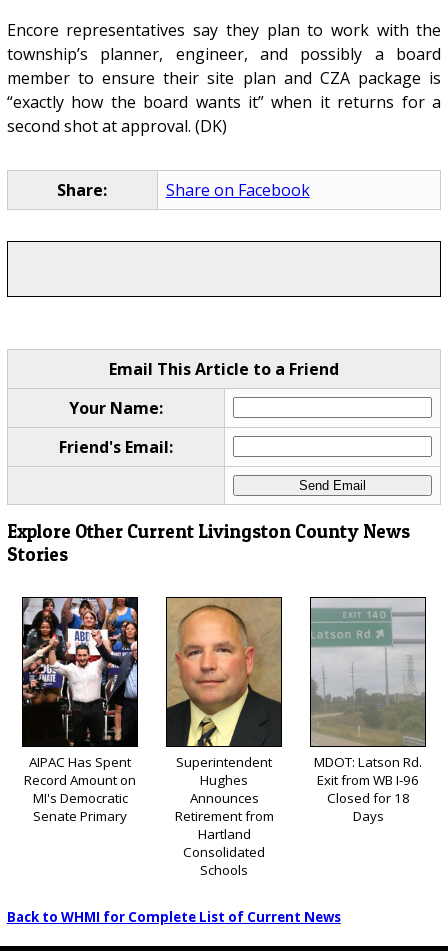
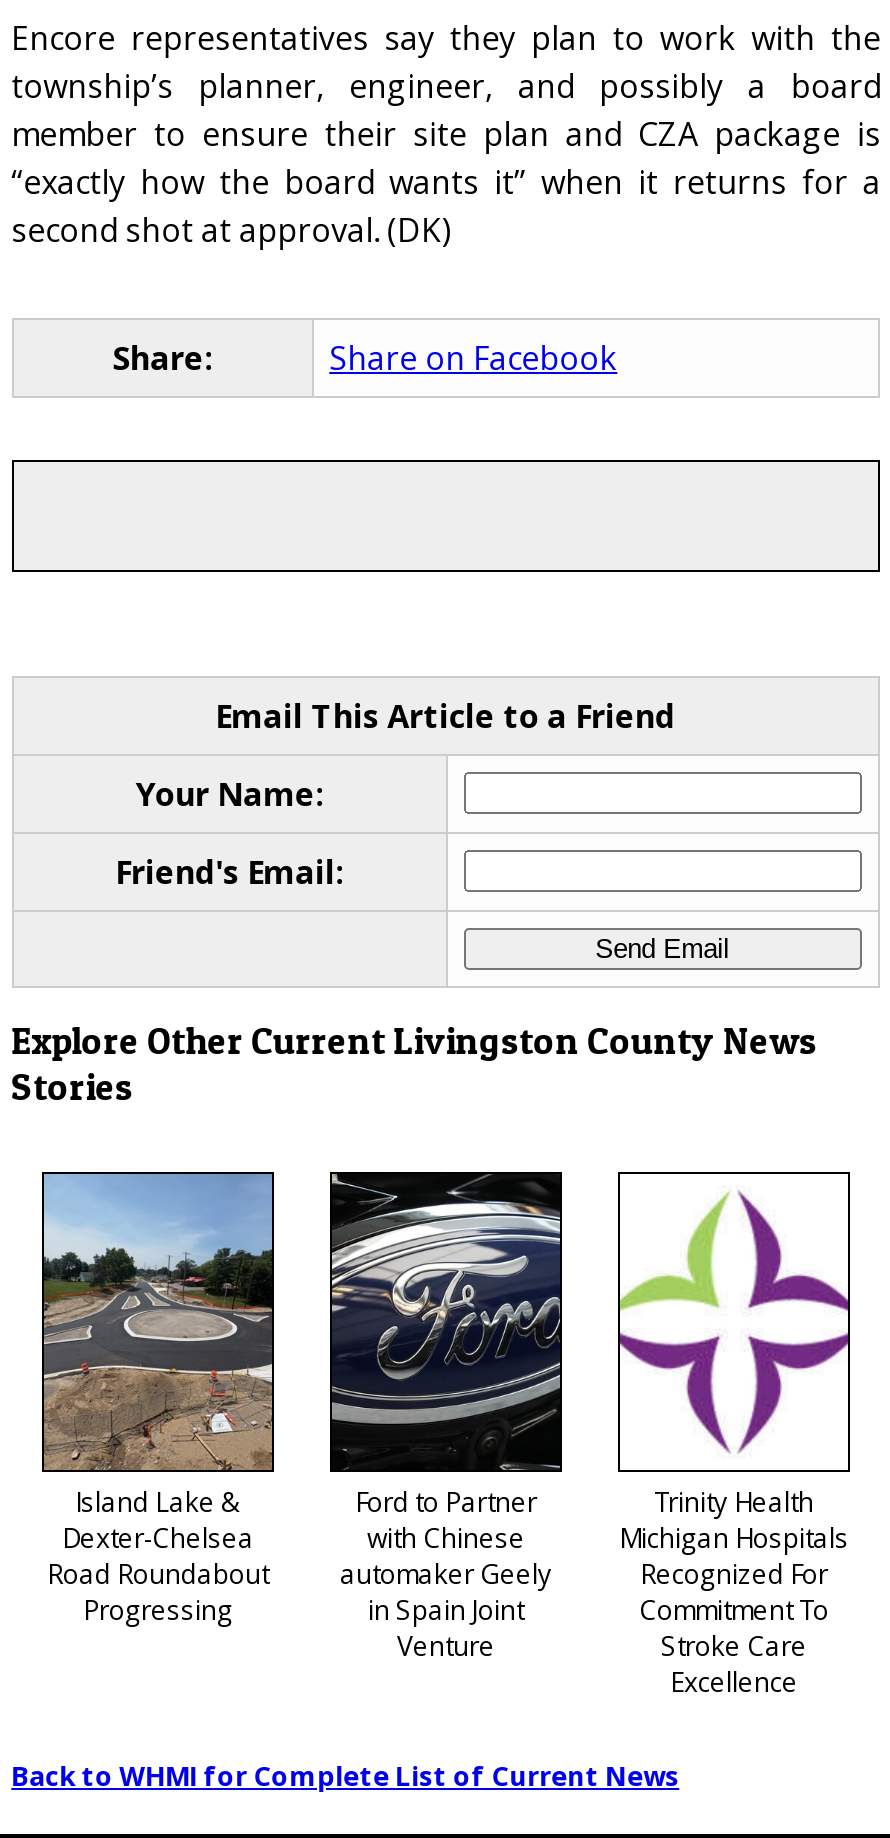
[22,597,138,825] [image] | AIPAC Has Spent | Record Amount on | MI's Democratic | Senate Primary -> [42,1172,274,1629] [image] | Island Lake & | Dexter-Chelsea | Road Roundabout | Progressing
[166,597,282,879] [image] | Superintendent | Hughes | Announces | Retirement from | Hartland | Consolidated | Schools -> [330,1172,562,1665] [image] | Ford to Partner | with Chinese | automaker Geely | in Spain Joint | Venture
[310,600,426,825] [image] | MDOT: Latson Rd. | Exit from WB I-96 | Closed for 18 | Days -> [618,1176,850,1701] [image] | Trinity Health | Michigan Hospitals | Recognized For | Commitment To | Stroke Care | Excellence

